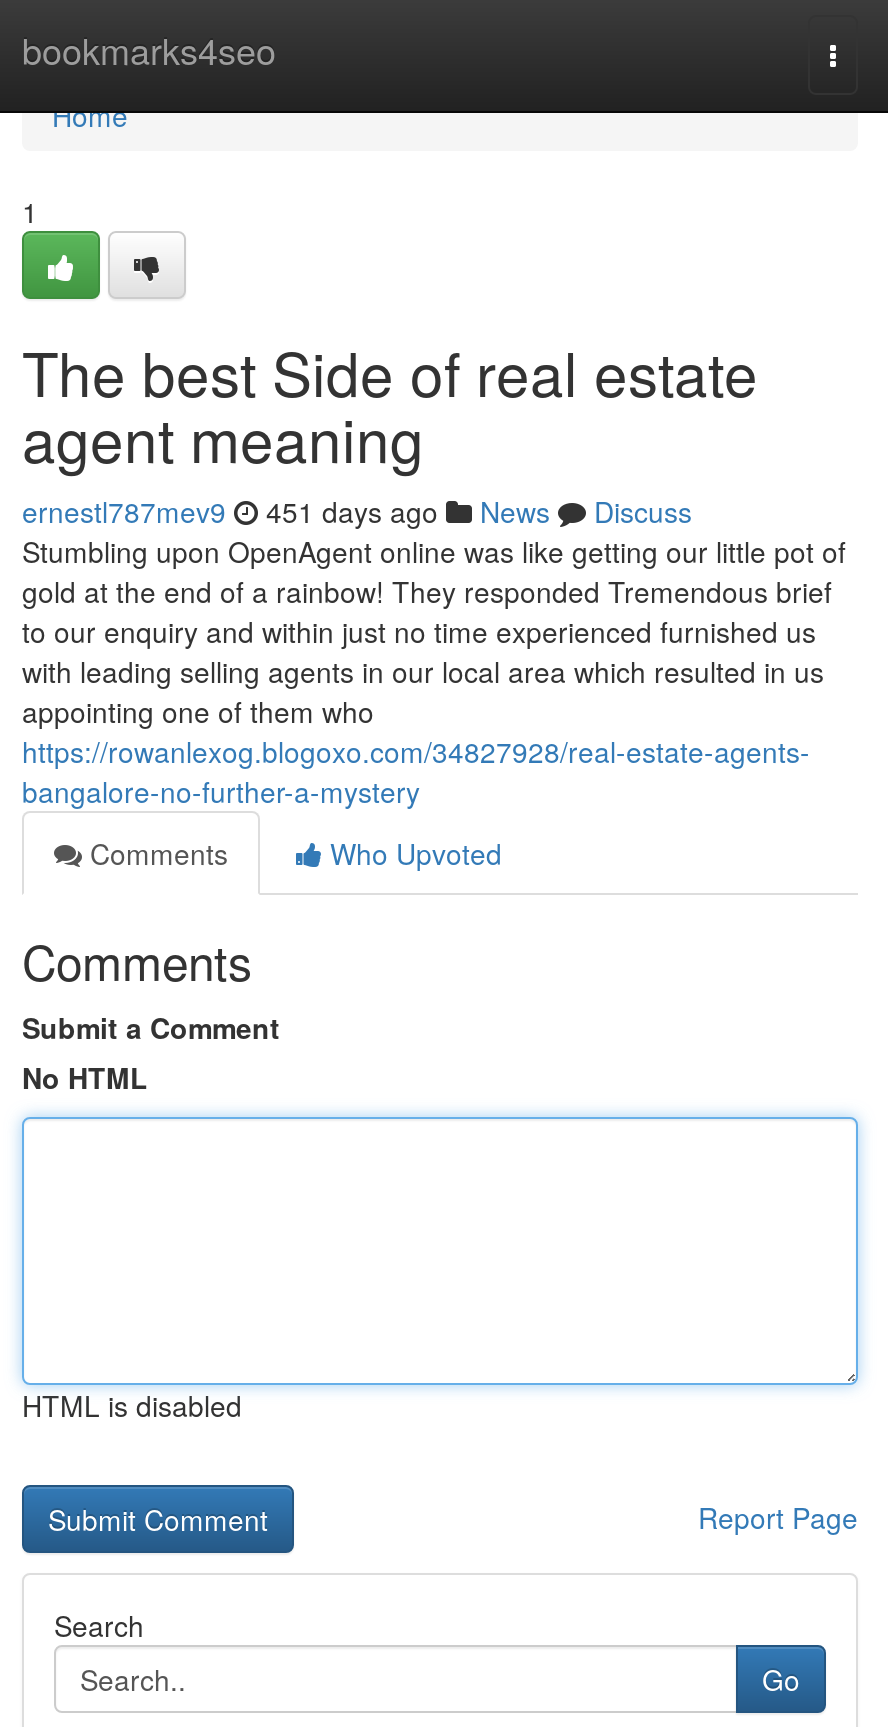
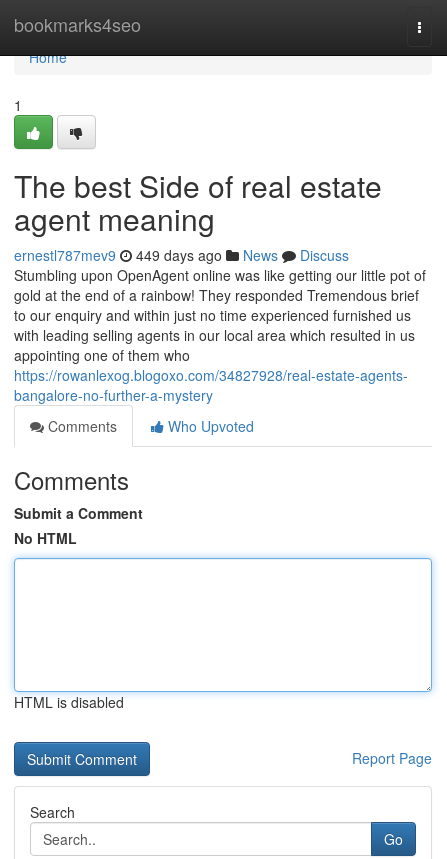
[22,491,692,531] ernestl787mev9 451 days ago News Discuss -> [14,245,349,265] ernestl787mev9 449 days ago News Discuss

